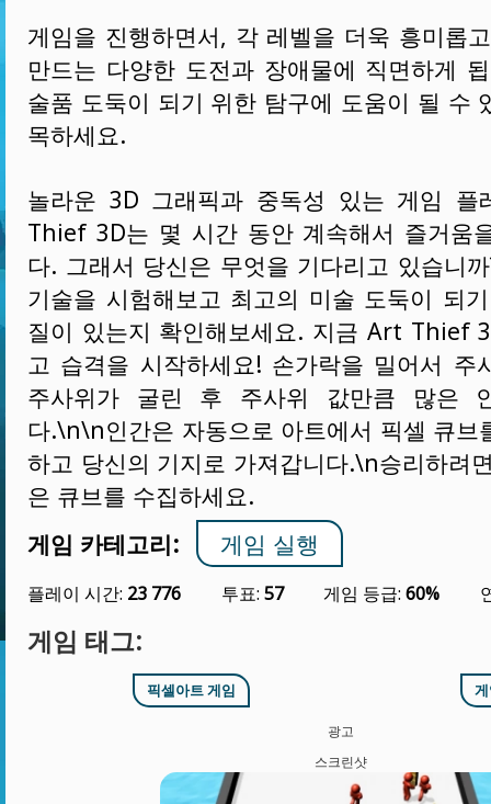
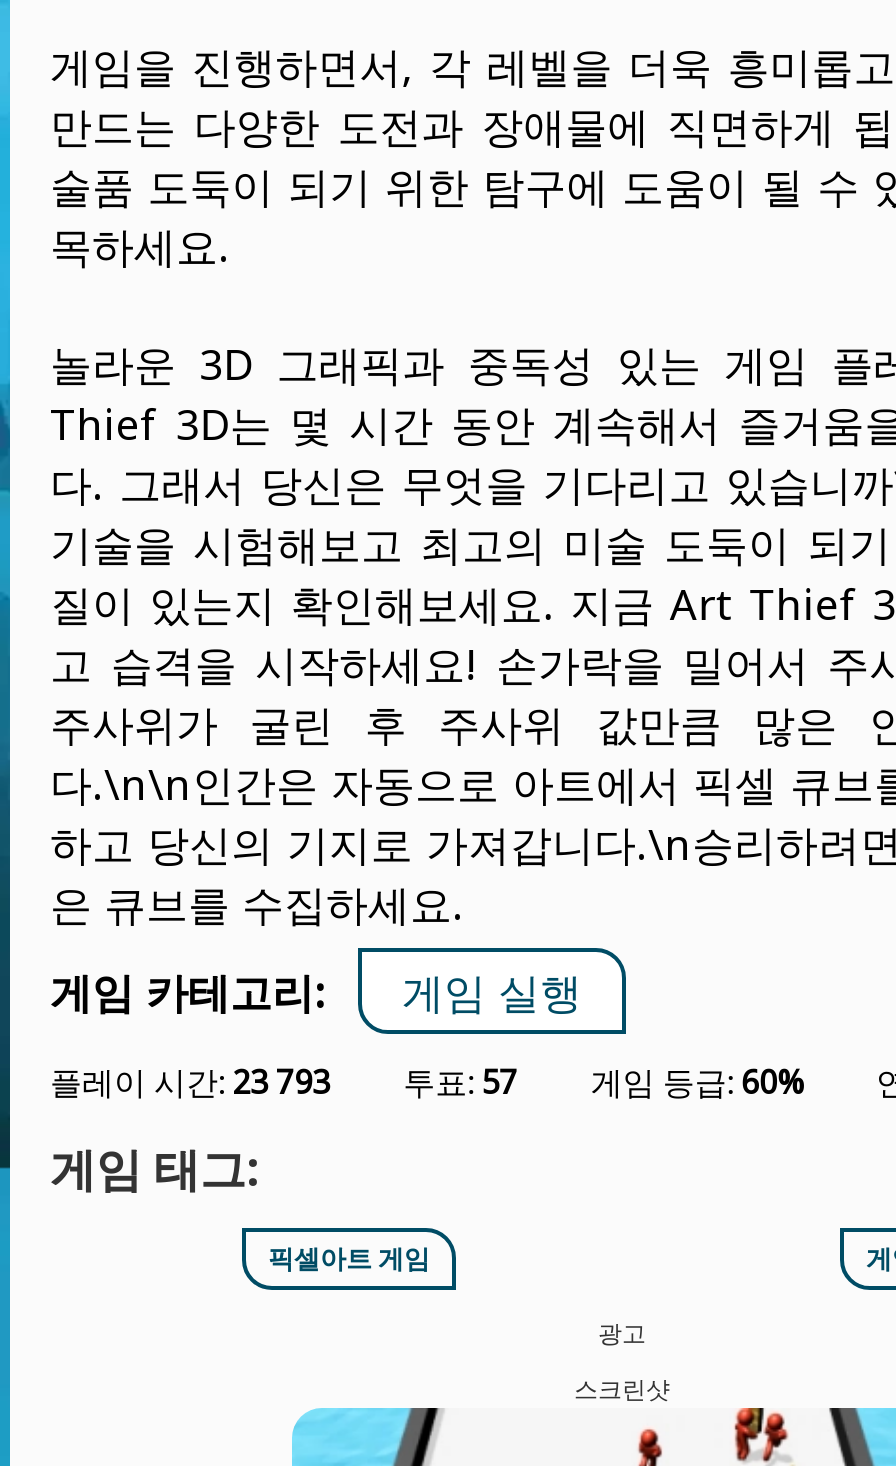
[27,581,181,605] 플레이 시간: 23 776 -> [50,1060,330,1104] 플레이 시간: 23 793

